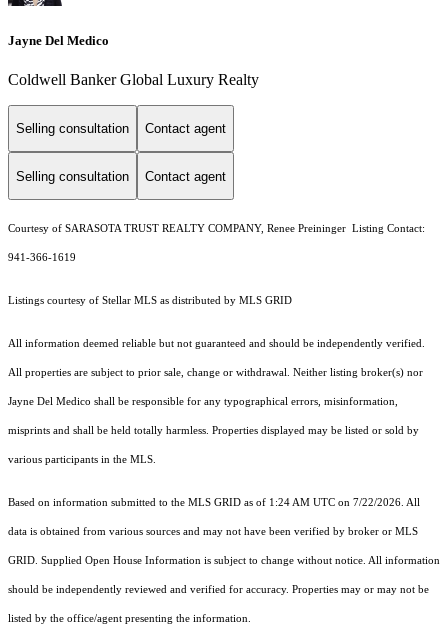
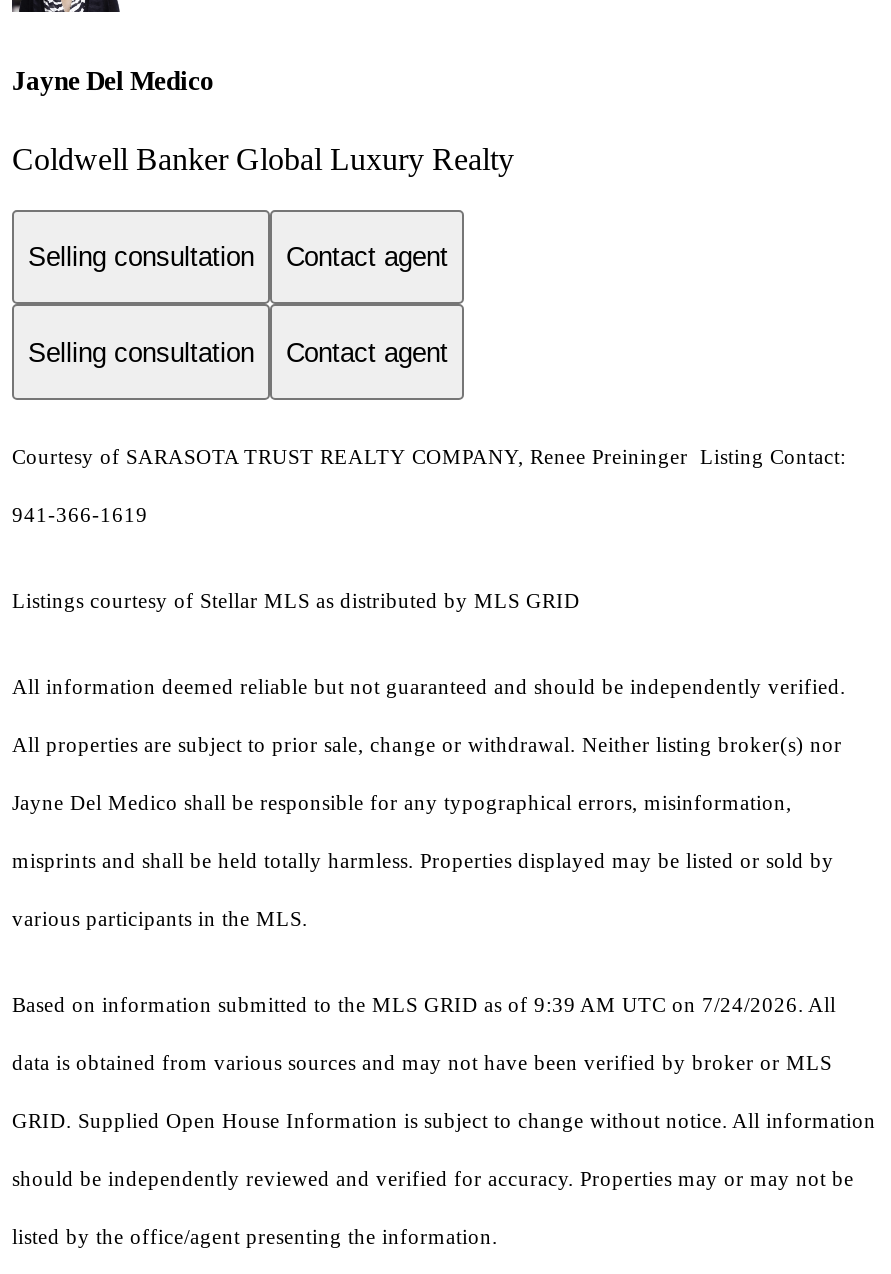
[8,497,420,508] Based on information submitted to the MLS GRID as of 1:24 AM UTC on 7/22/2026. All -> [12,994,836,1016] Based on information submitted to the MLS GRID as of 9:39 AM UTC on 7/24/2026. All

